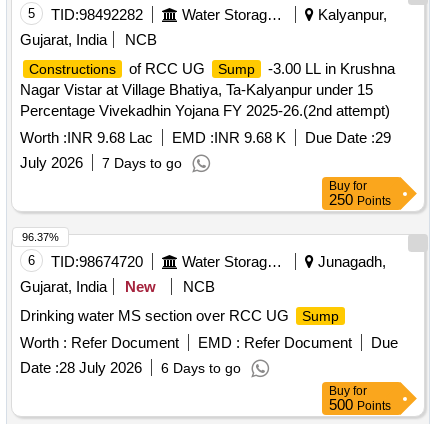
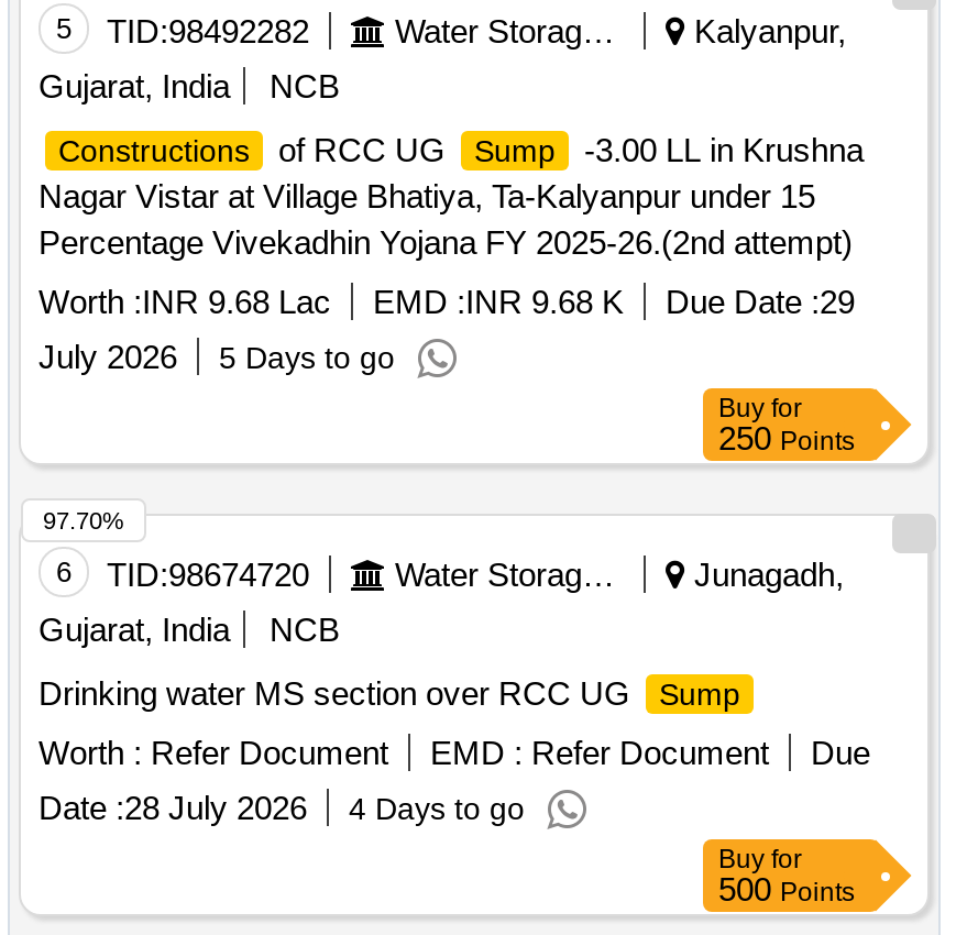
[20,154,182,171] July 2026 7 Days to go -> [39,338,395,376] July 2026 5 Days to go
[22,231,59,243] 96.37% -> [43,508,124,534] 97.70%
[125,278,156,295] New -> none
[20,359,241,376] Date : 28 July 2026 6 Days to go -> [39,789,525,827] Date : 28 July 2026 4 Days to go

